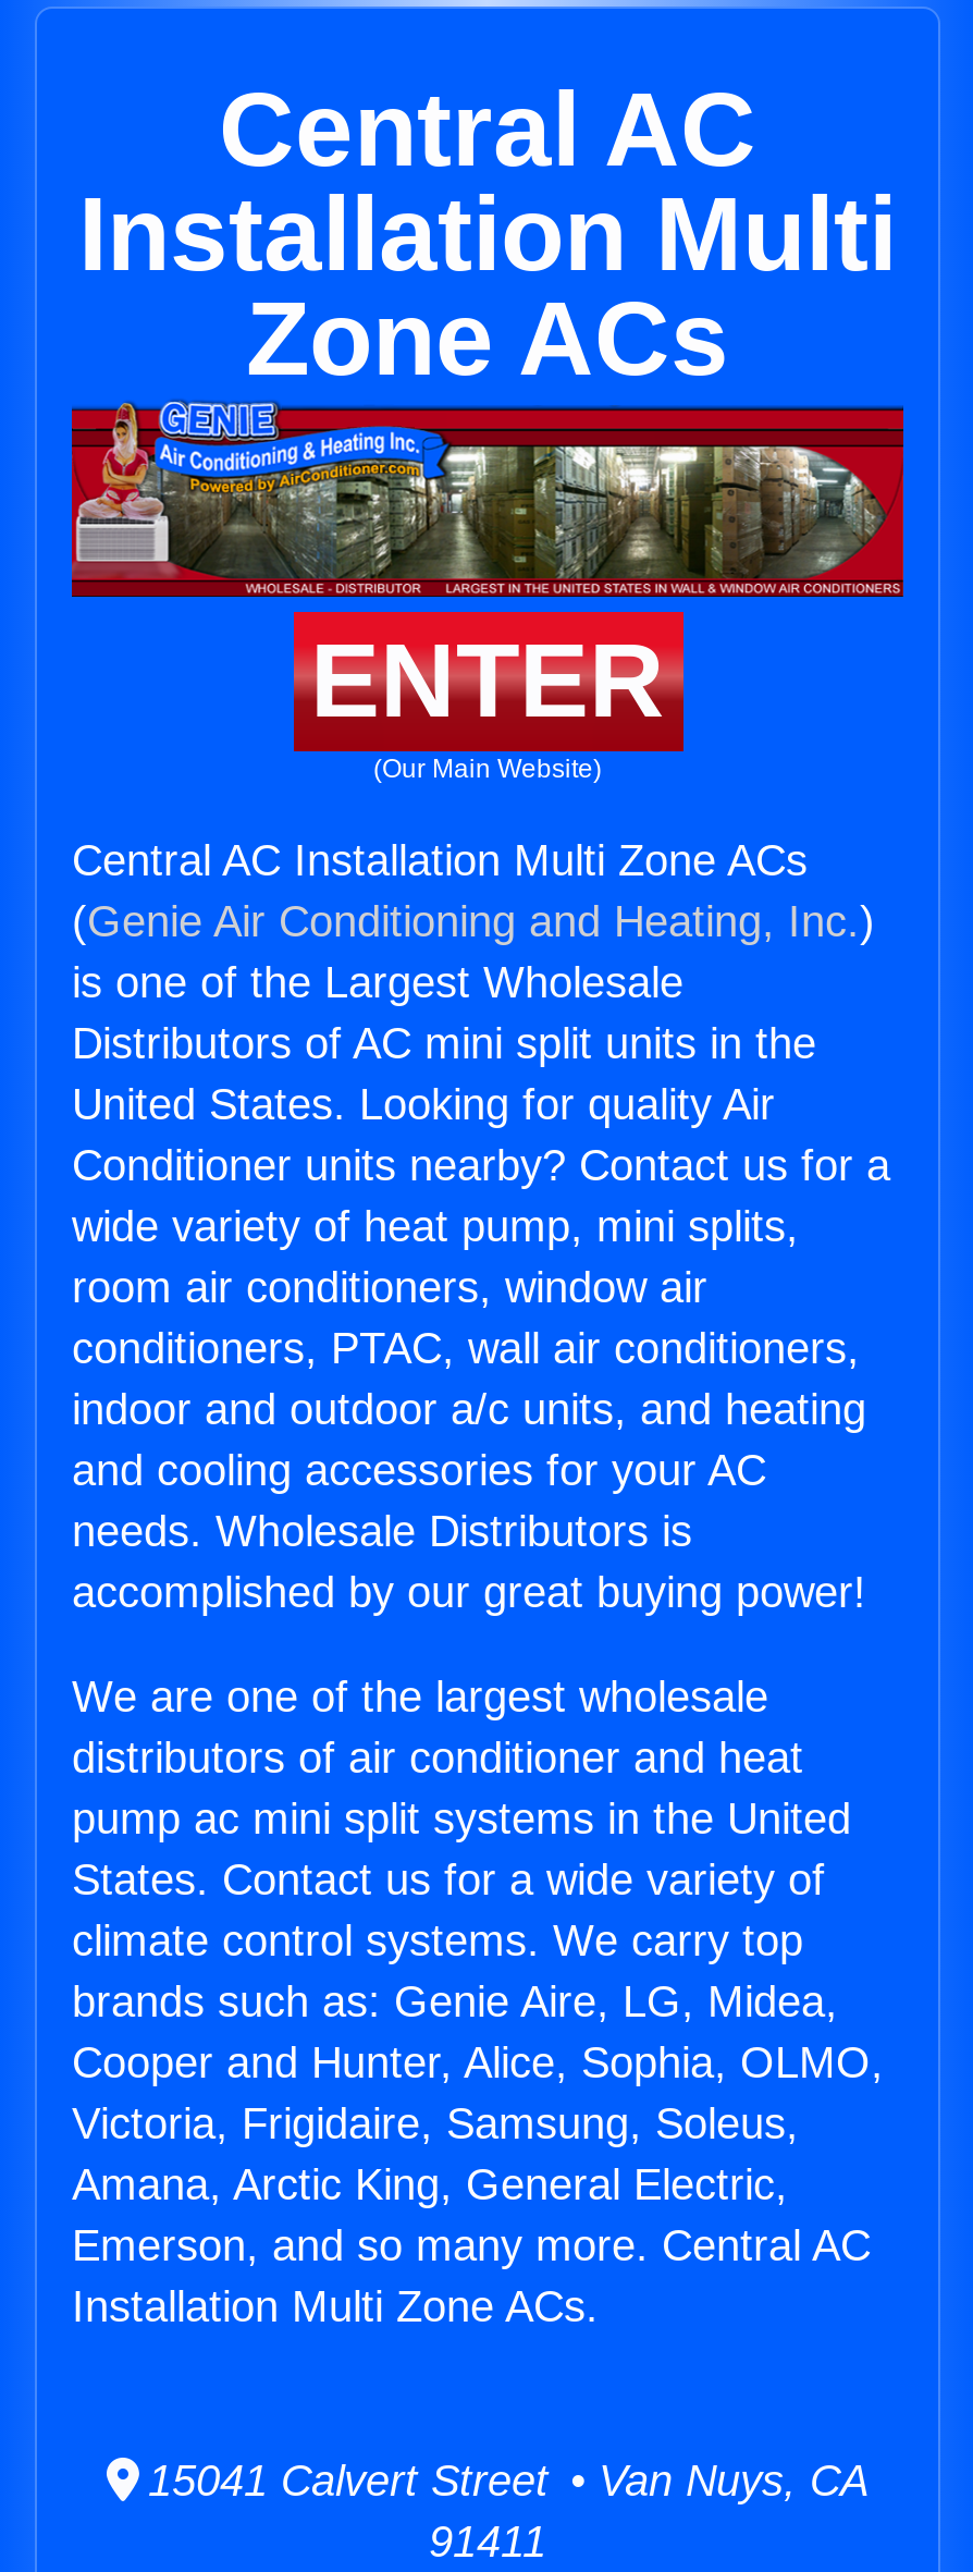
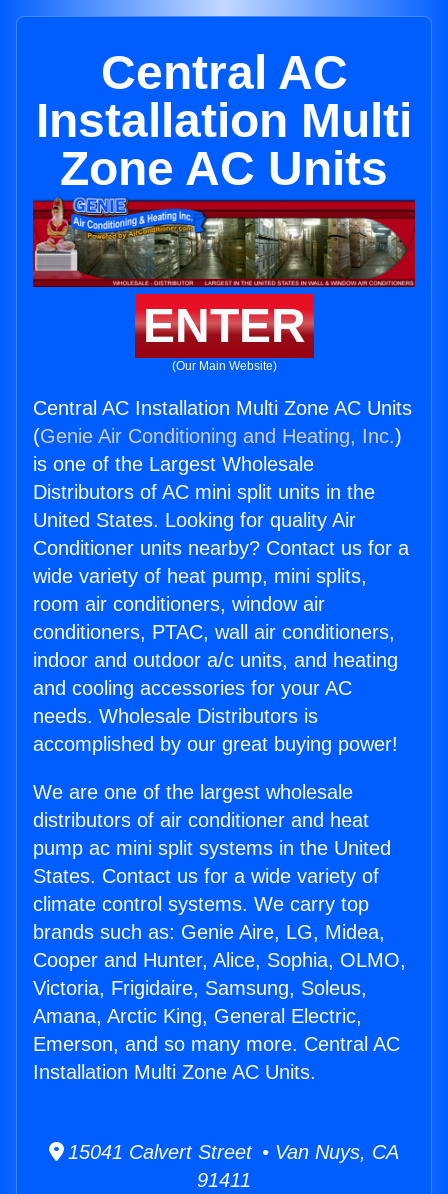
[246,281,729,396] Zone ACs -> [60,142,388,195] Zone AC Units
[72,836,808,884] Central AC Installation Multi Zone ACs -> [33,397,412,419] Central AC Installation Multi Zone AC Units
[72,2283,599,2330] Installation Multi Zone ACs. -> [33,1061,316,1083] Installation Multi Zone AC Units.

